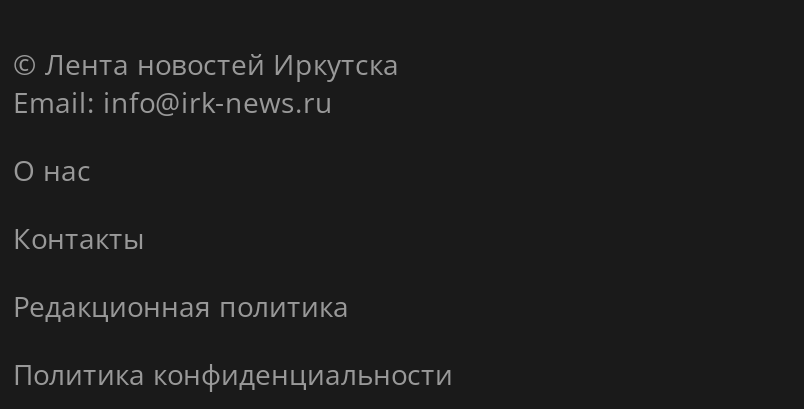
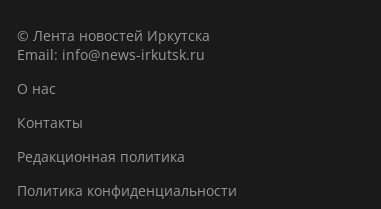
[13,83,333,121] Email: info@irk-news.ru -> [17,45,205,64] Email: info@news-irkutsk.ru

